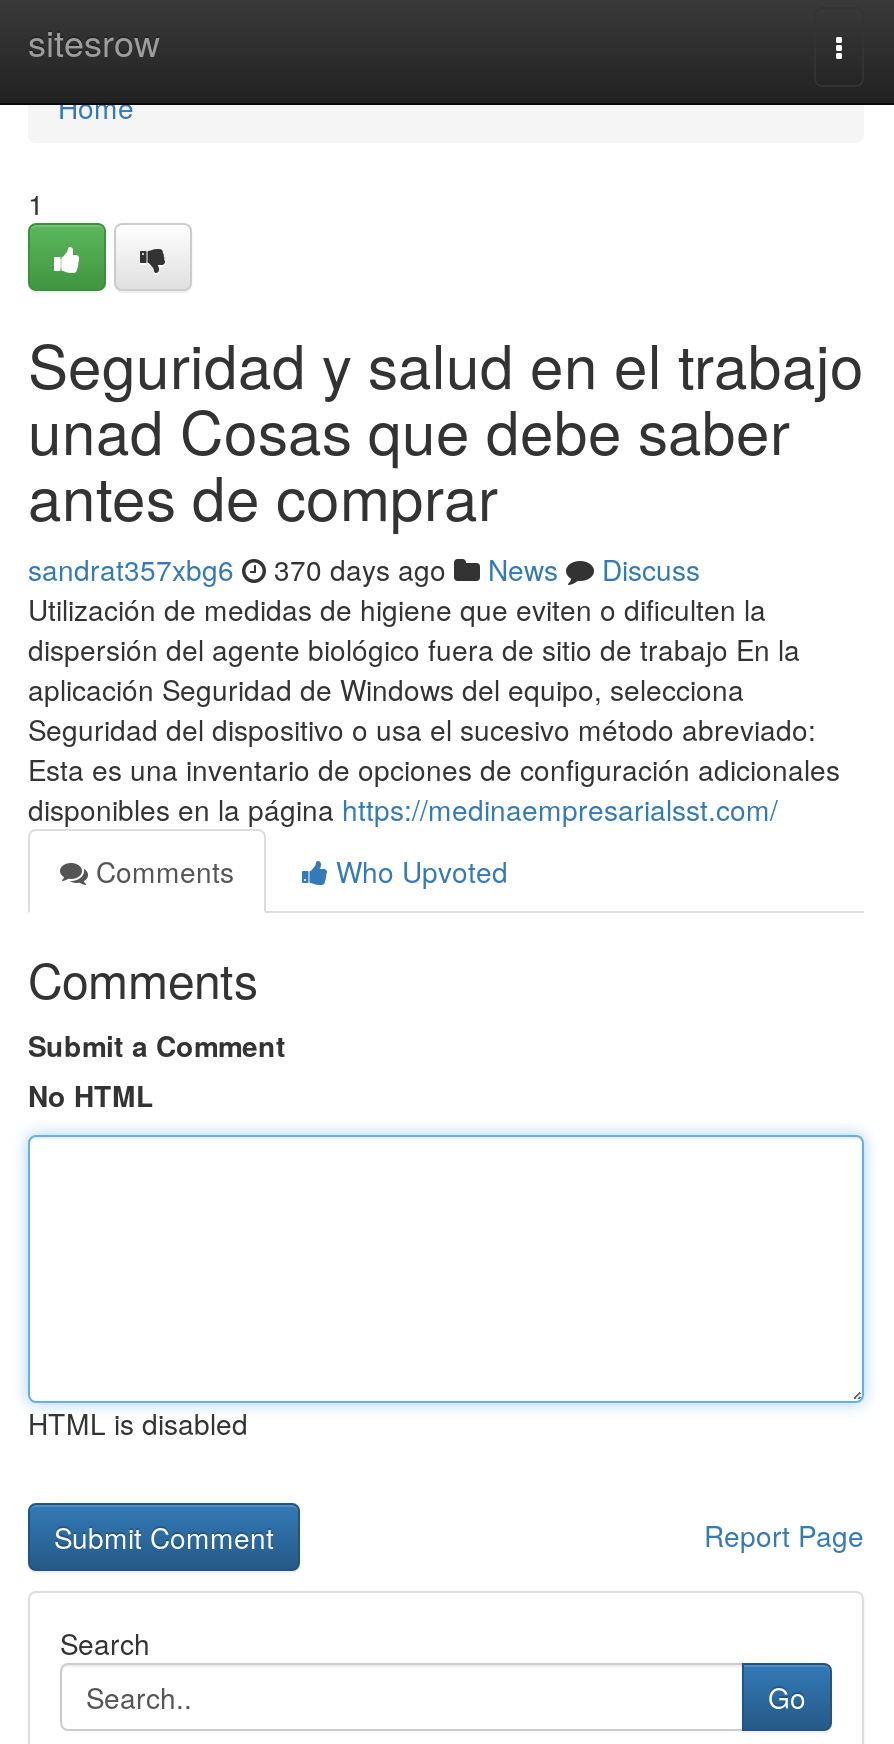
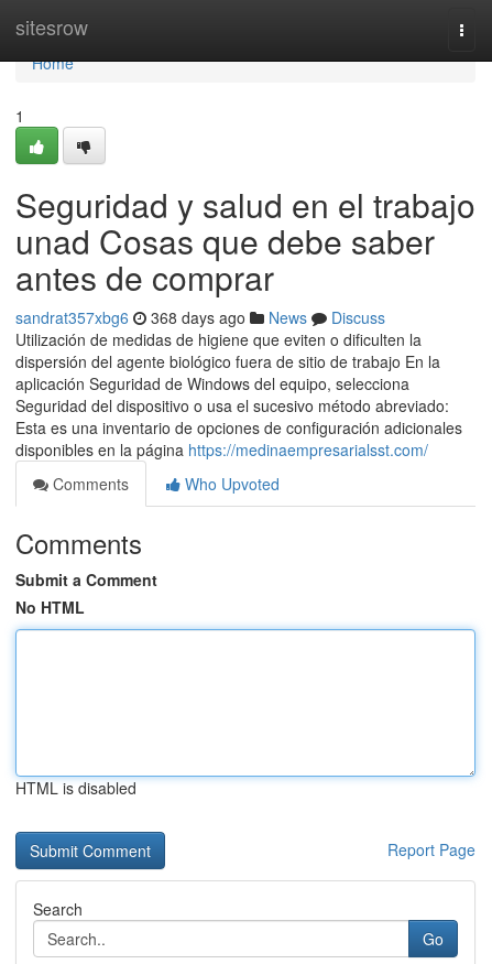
[28,549,700,589] sandrat357xbg6 370 days ago News Discuss -> [15,306,385,328] sandrat357xbg6 368 days ago News Discuss

